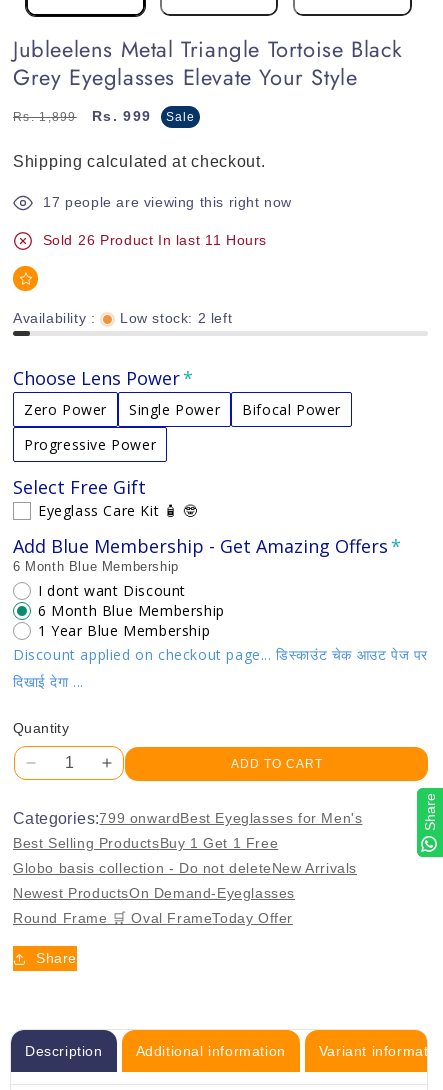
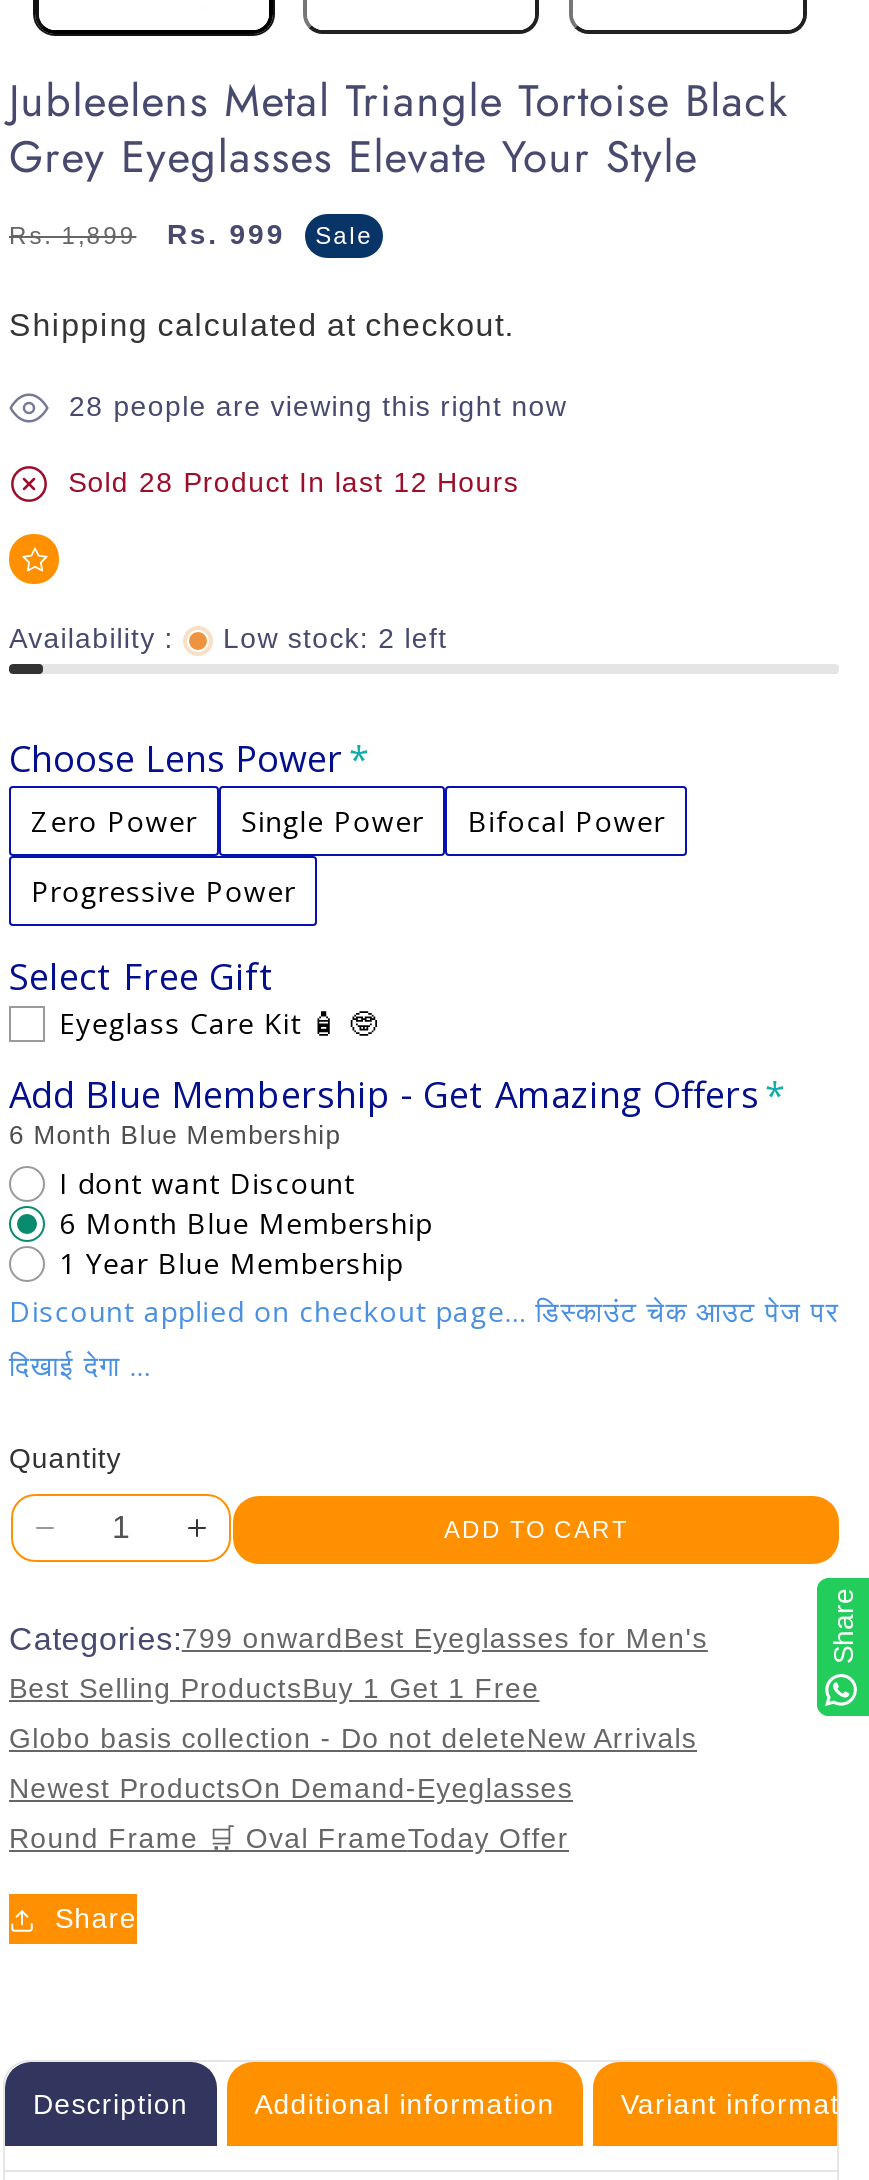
[43,194,292,210] 17 people are viewing this right now -> [69,390,567,422] 28 people are viewing this right now
[43,232,267,248] Sold 26 Product In last 11 Hours -> [68,466,519,498] Sold 28 Product In last 12 Hours

